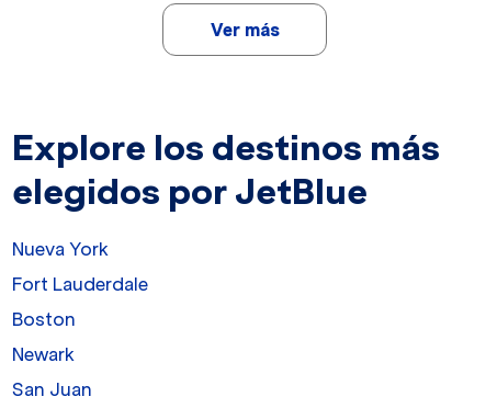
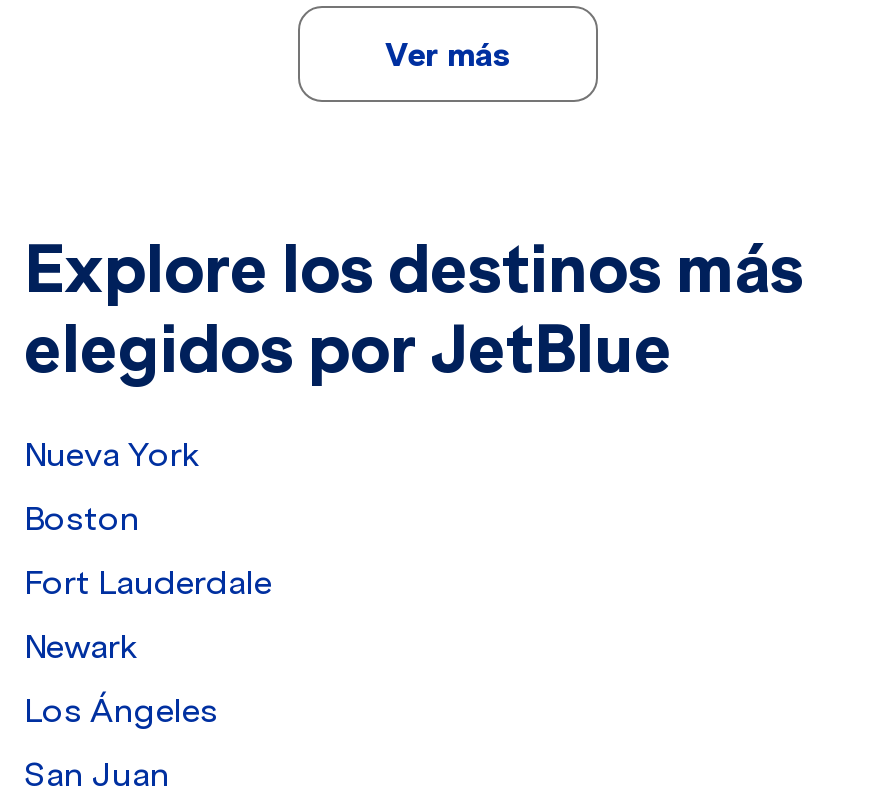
moved [12,308,76,330] -> [24,498,140,538]: Boston
none -> [24,690,218,730] Los Ángeles

